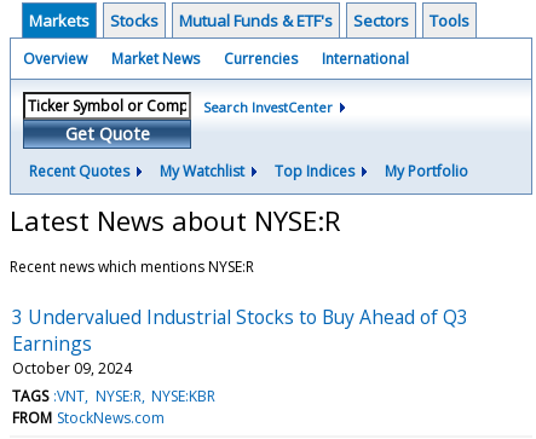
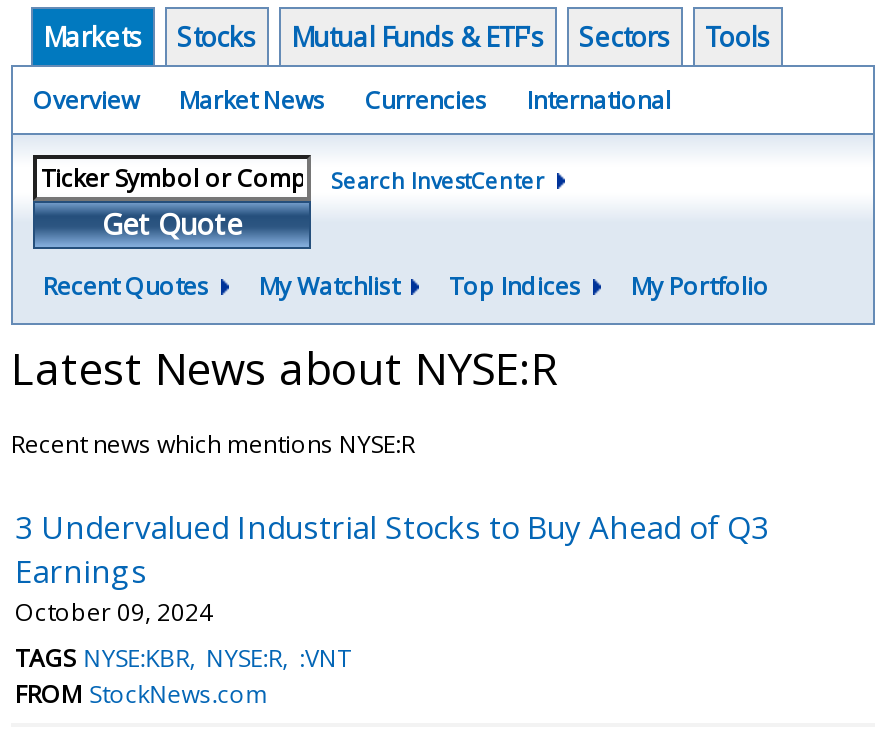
[12,386,215,406] TAGS :VNT NYSE:R NYSE:KBR -> [15,641,351,675] TAGS NYSE:KBR NYSE:R :VNT

